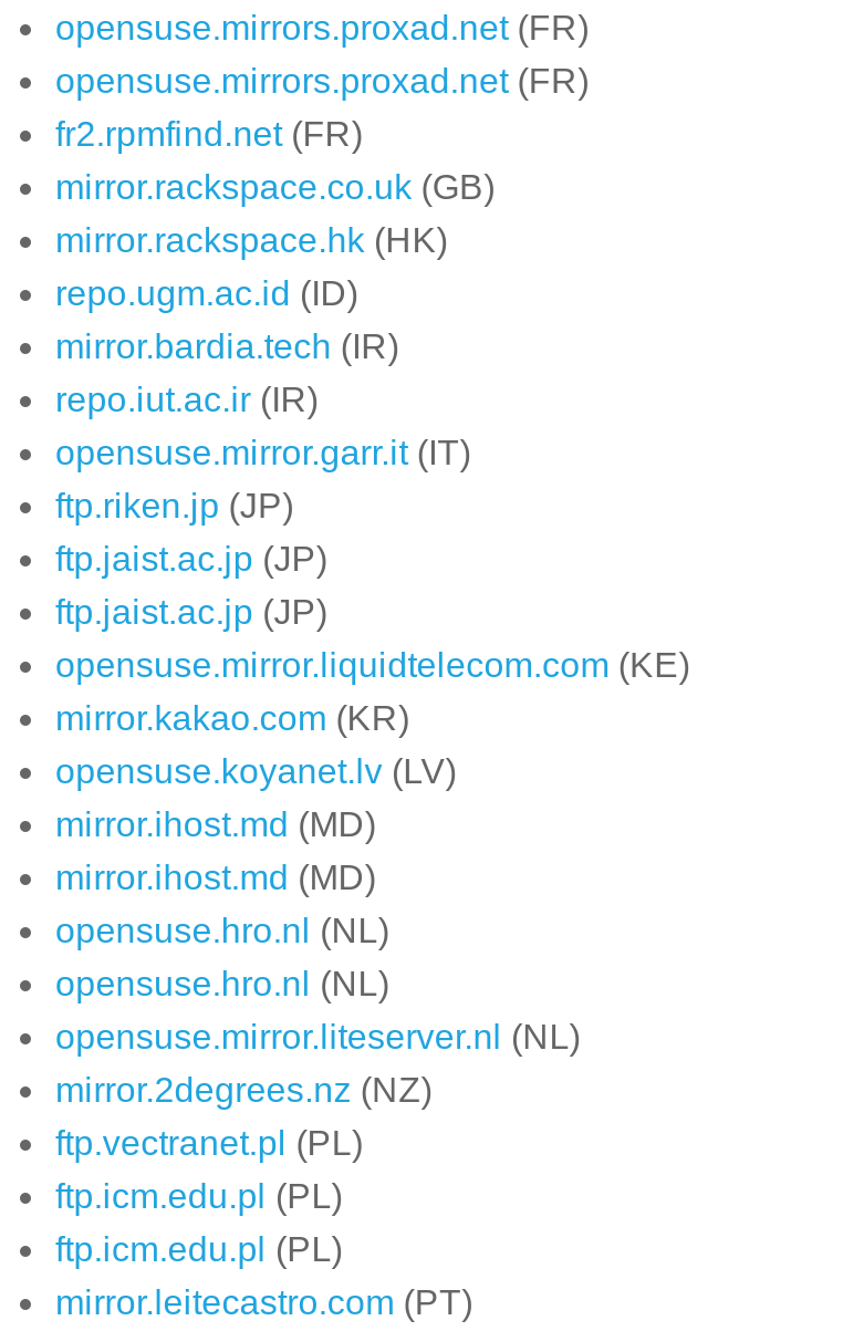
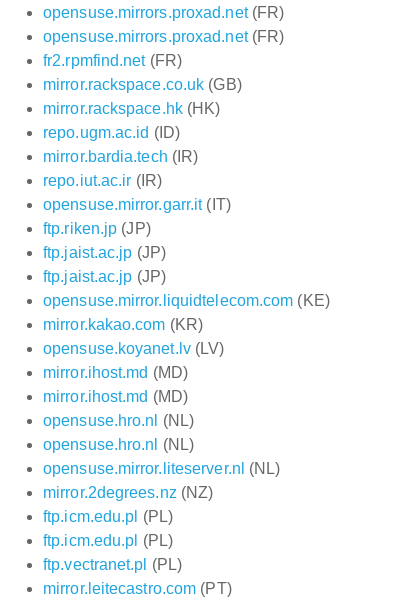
moved [55,1124,363,1162] -> [43,556,182,573]: ftp.vectranet.pl (PL)
moved [55,1177,343,1268] -> [43,508,173,549]: ftp.icm.edu.pl (PL) | ftp.icm.edu.pl (PL)

